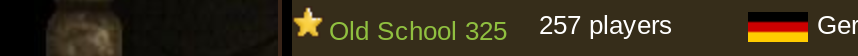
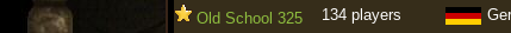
[329,10,673,46] Old School 325 257 players -> [196,6,401,27] Old School 325 134 players

